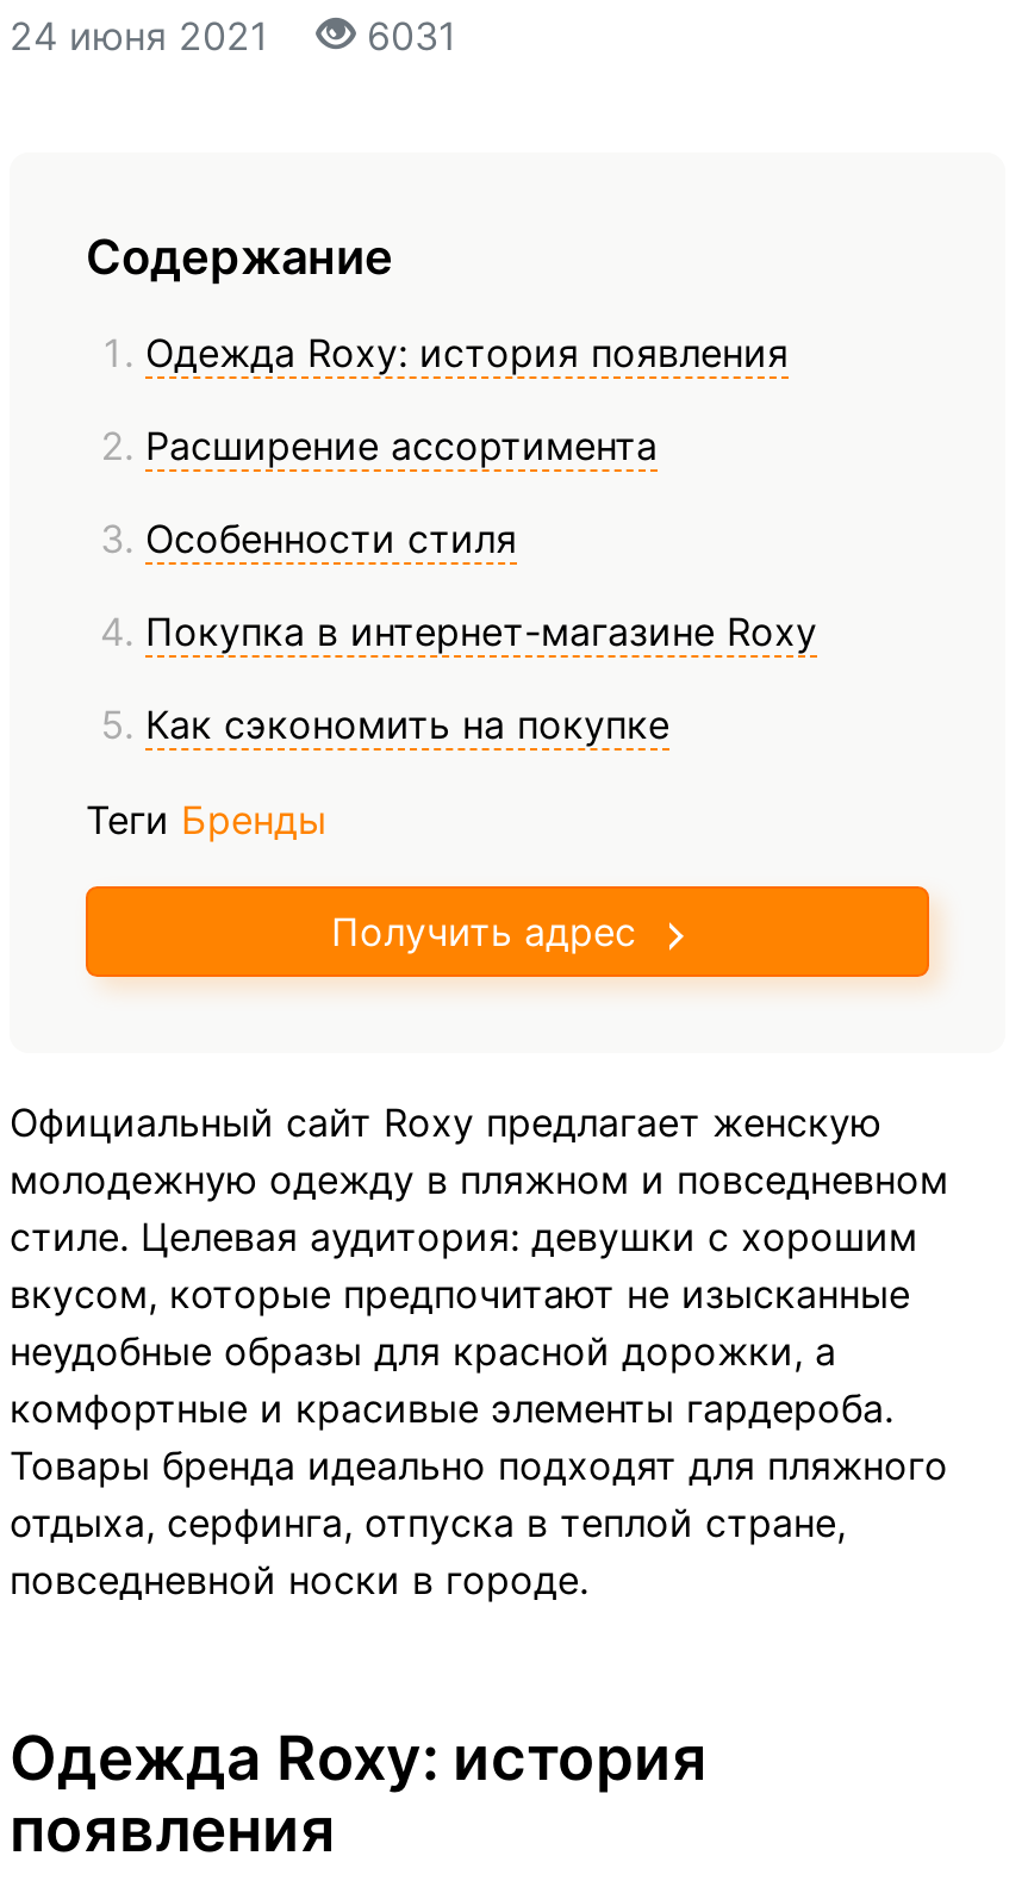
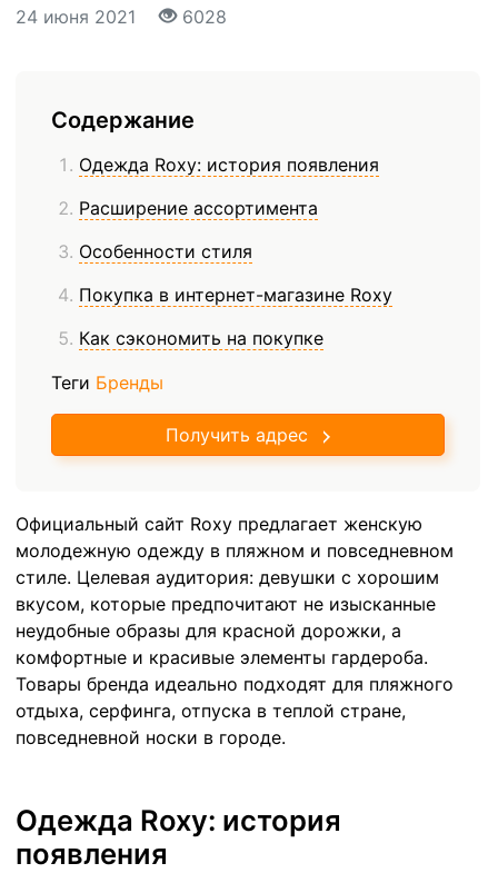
[10,12,455,60] 24 июня 2021 6031 -> [16,6,227,28] 24 июня 2021 6028

